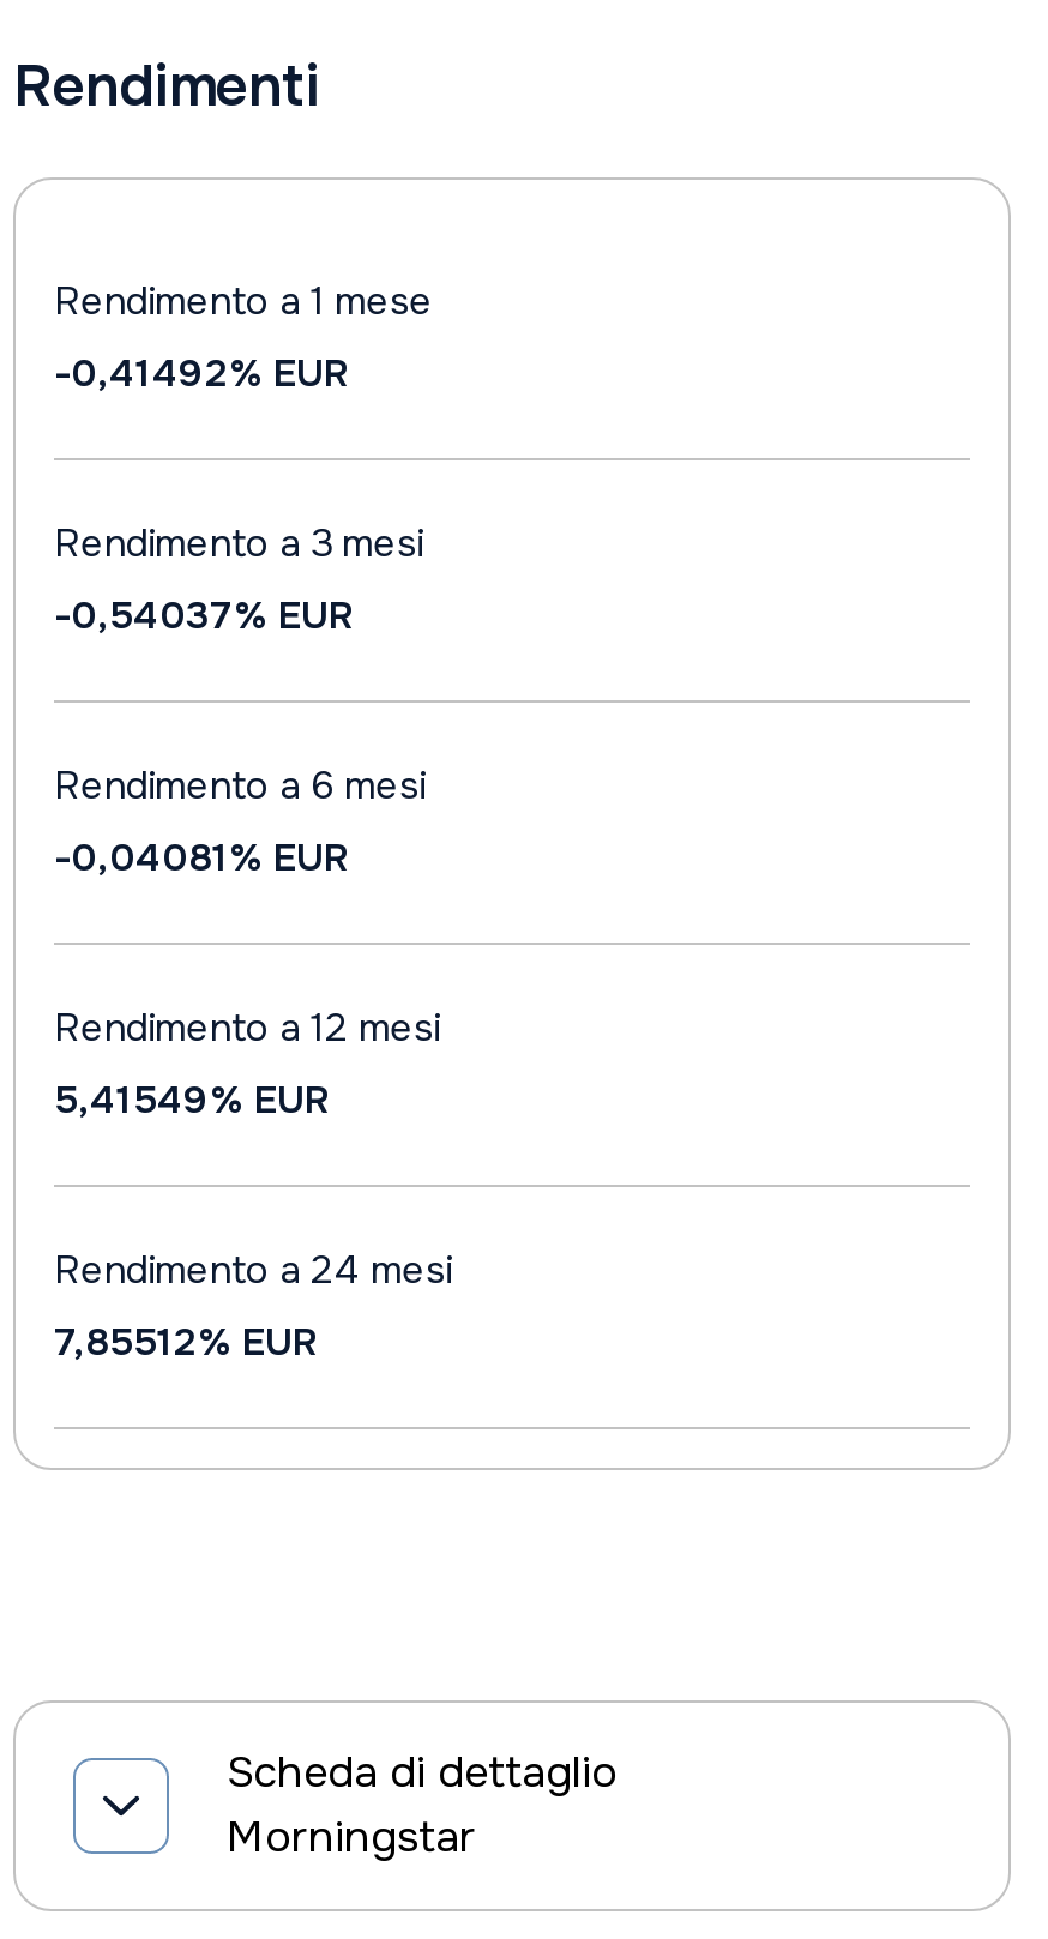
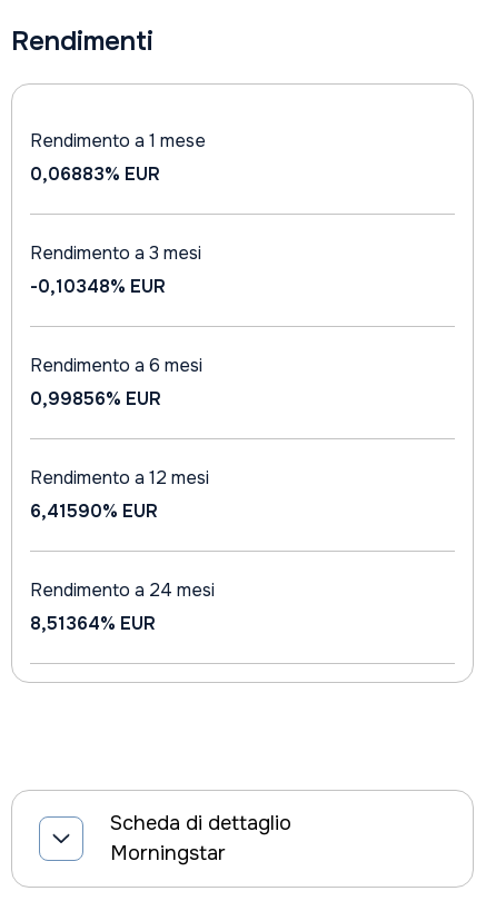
[54,348,349,398] -0,41492% EUR -> [30,162,160,186] 0,06883% EUR
[54,590,354,640] -0,54037% EUR -> [30,275,166,298] -0,10348% EUR
[54,832,349,883] -0,04081% EUR -> [30,387,161,410] 0,99856% EUR
[54,1074,330,1125] 5,41549% EUR -> [30,499,158,523] 6,41590% EUR
[54,1317,318,1367] 7,85512% EUR -> [30,612,156,635] 8,51364% EUR

